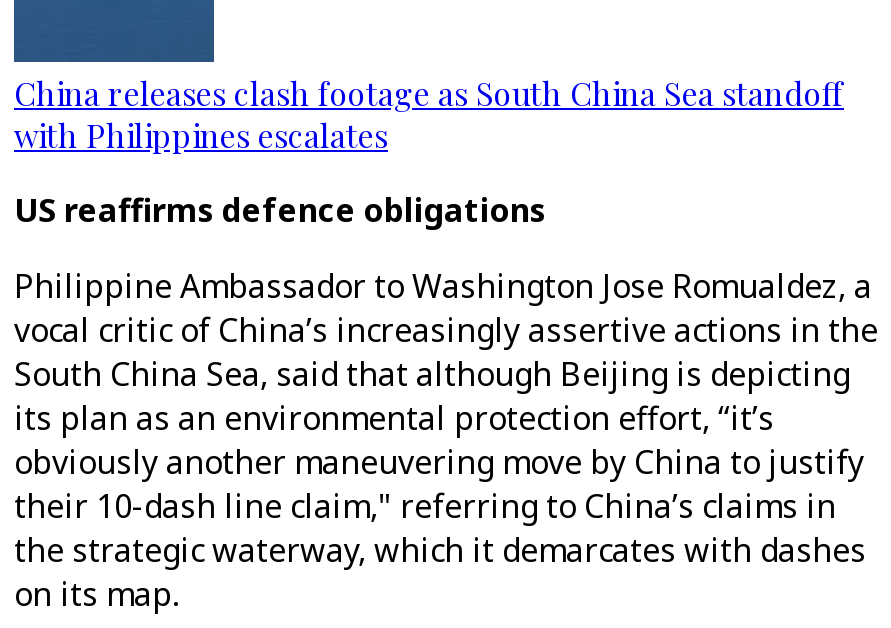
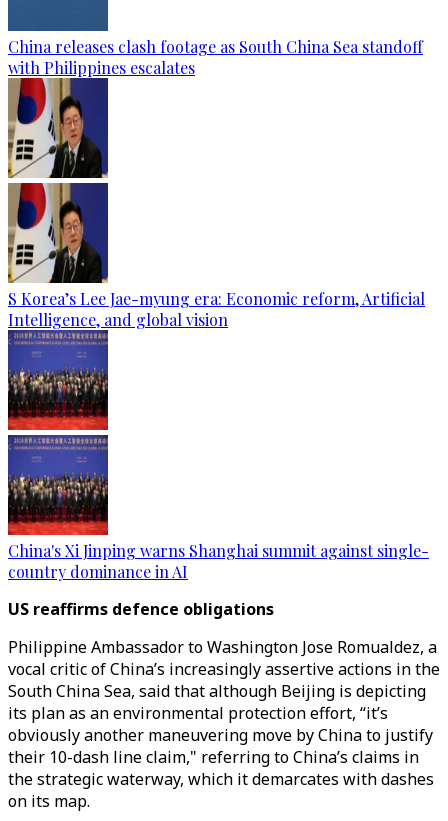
none -> [7,81,425,330] [image] | S Korea’s Lee Jae-myung era: Economic reform, Artificial | Intelligence, and global vision
none -> [7,338,429,582] [image] | China's Xi Jinping warns Shanghai summit against single- | country dominance in AI

